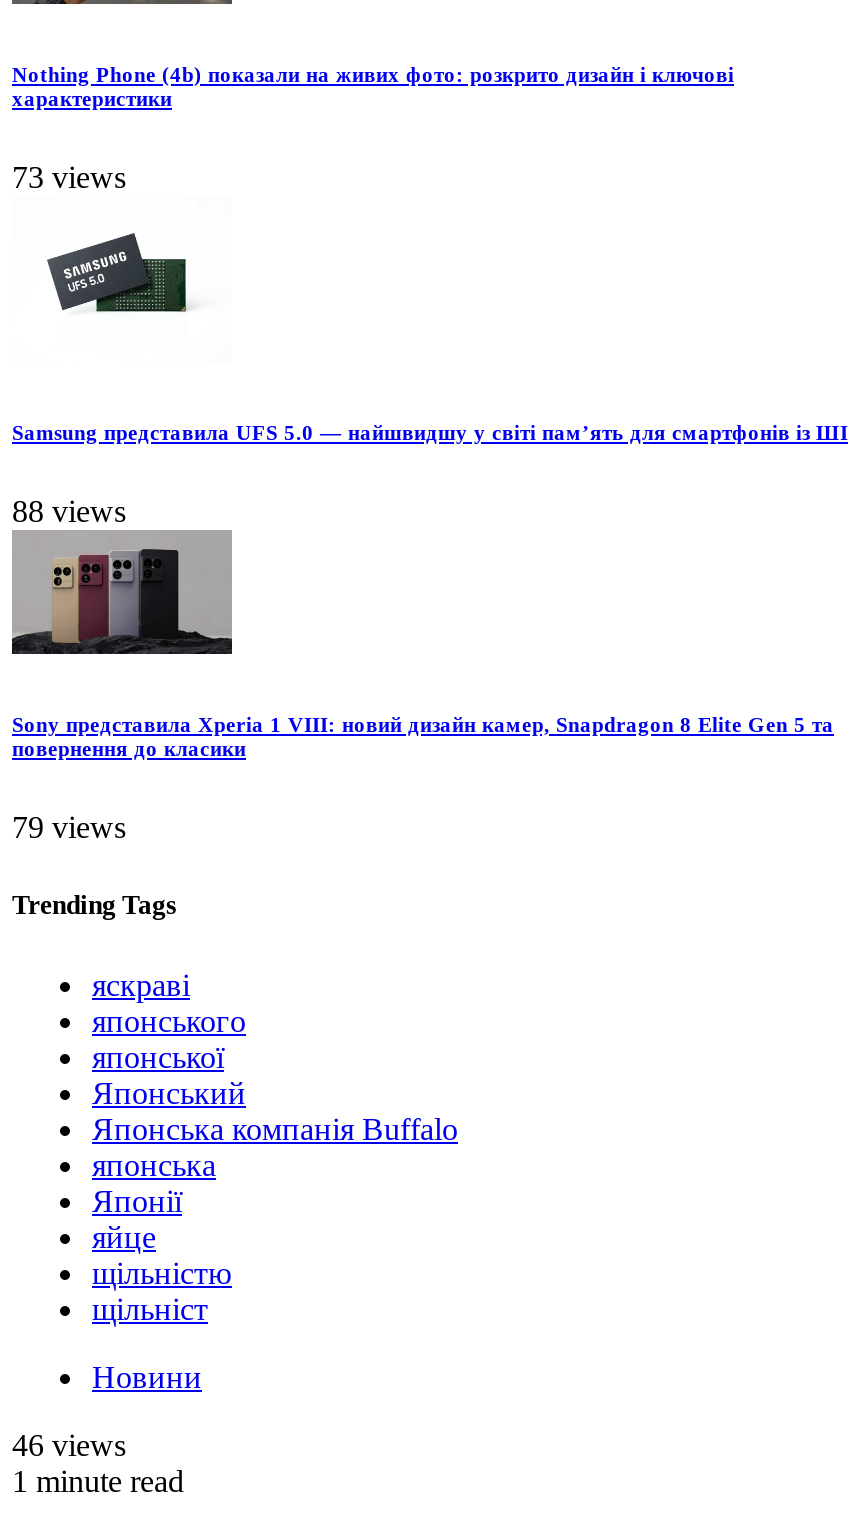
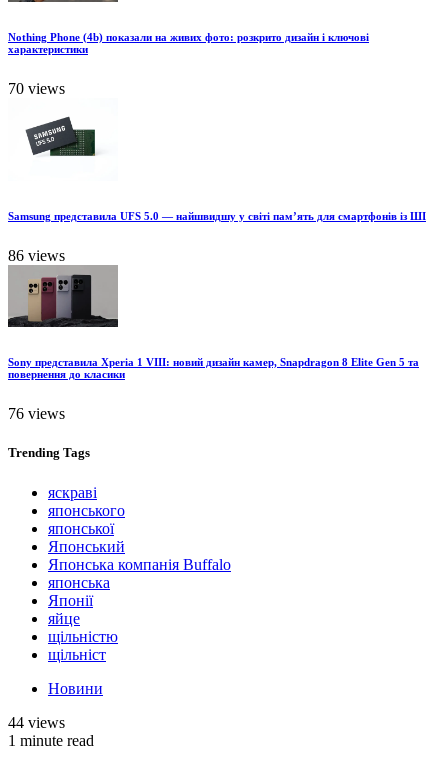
[12,161,126,195] 73 views -> [8,80,65,97] 70 views
[12,494,126,528] 88 views -> [8,247,65,264] 86 views
[12,810,126,844] 79 views -> [8,405,65,422] 76 views
[12,1427,126,1461] 46 views -> [8,713,65,730] 44 views

